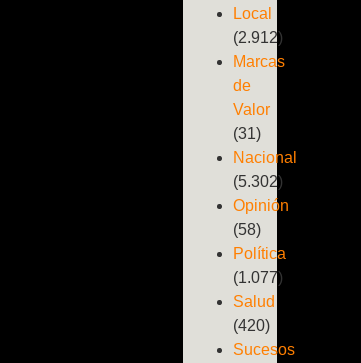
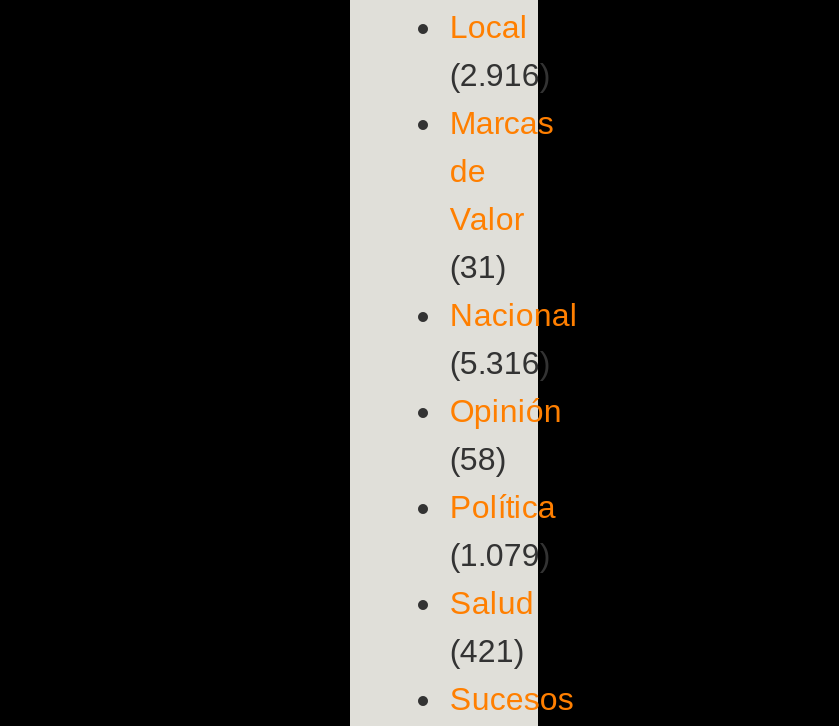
[233,29,283,46] (2.912) -> [450,58,550,92] (2.916)
[233,173,283,190] (5.302) -> [450,346,550,380] (5.316)
[233,269,283,286] (1.077) -> [450,538,550,572] (1.079)
[233,317,270,334] (420) -> [450,634,524,668] (421)

